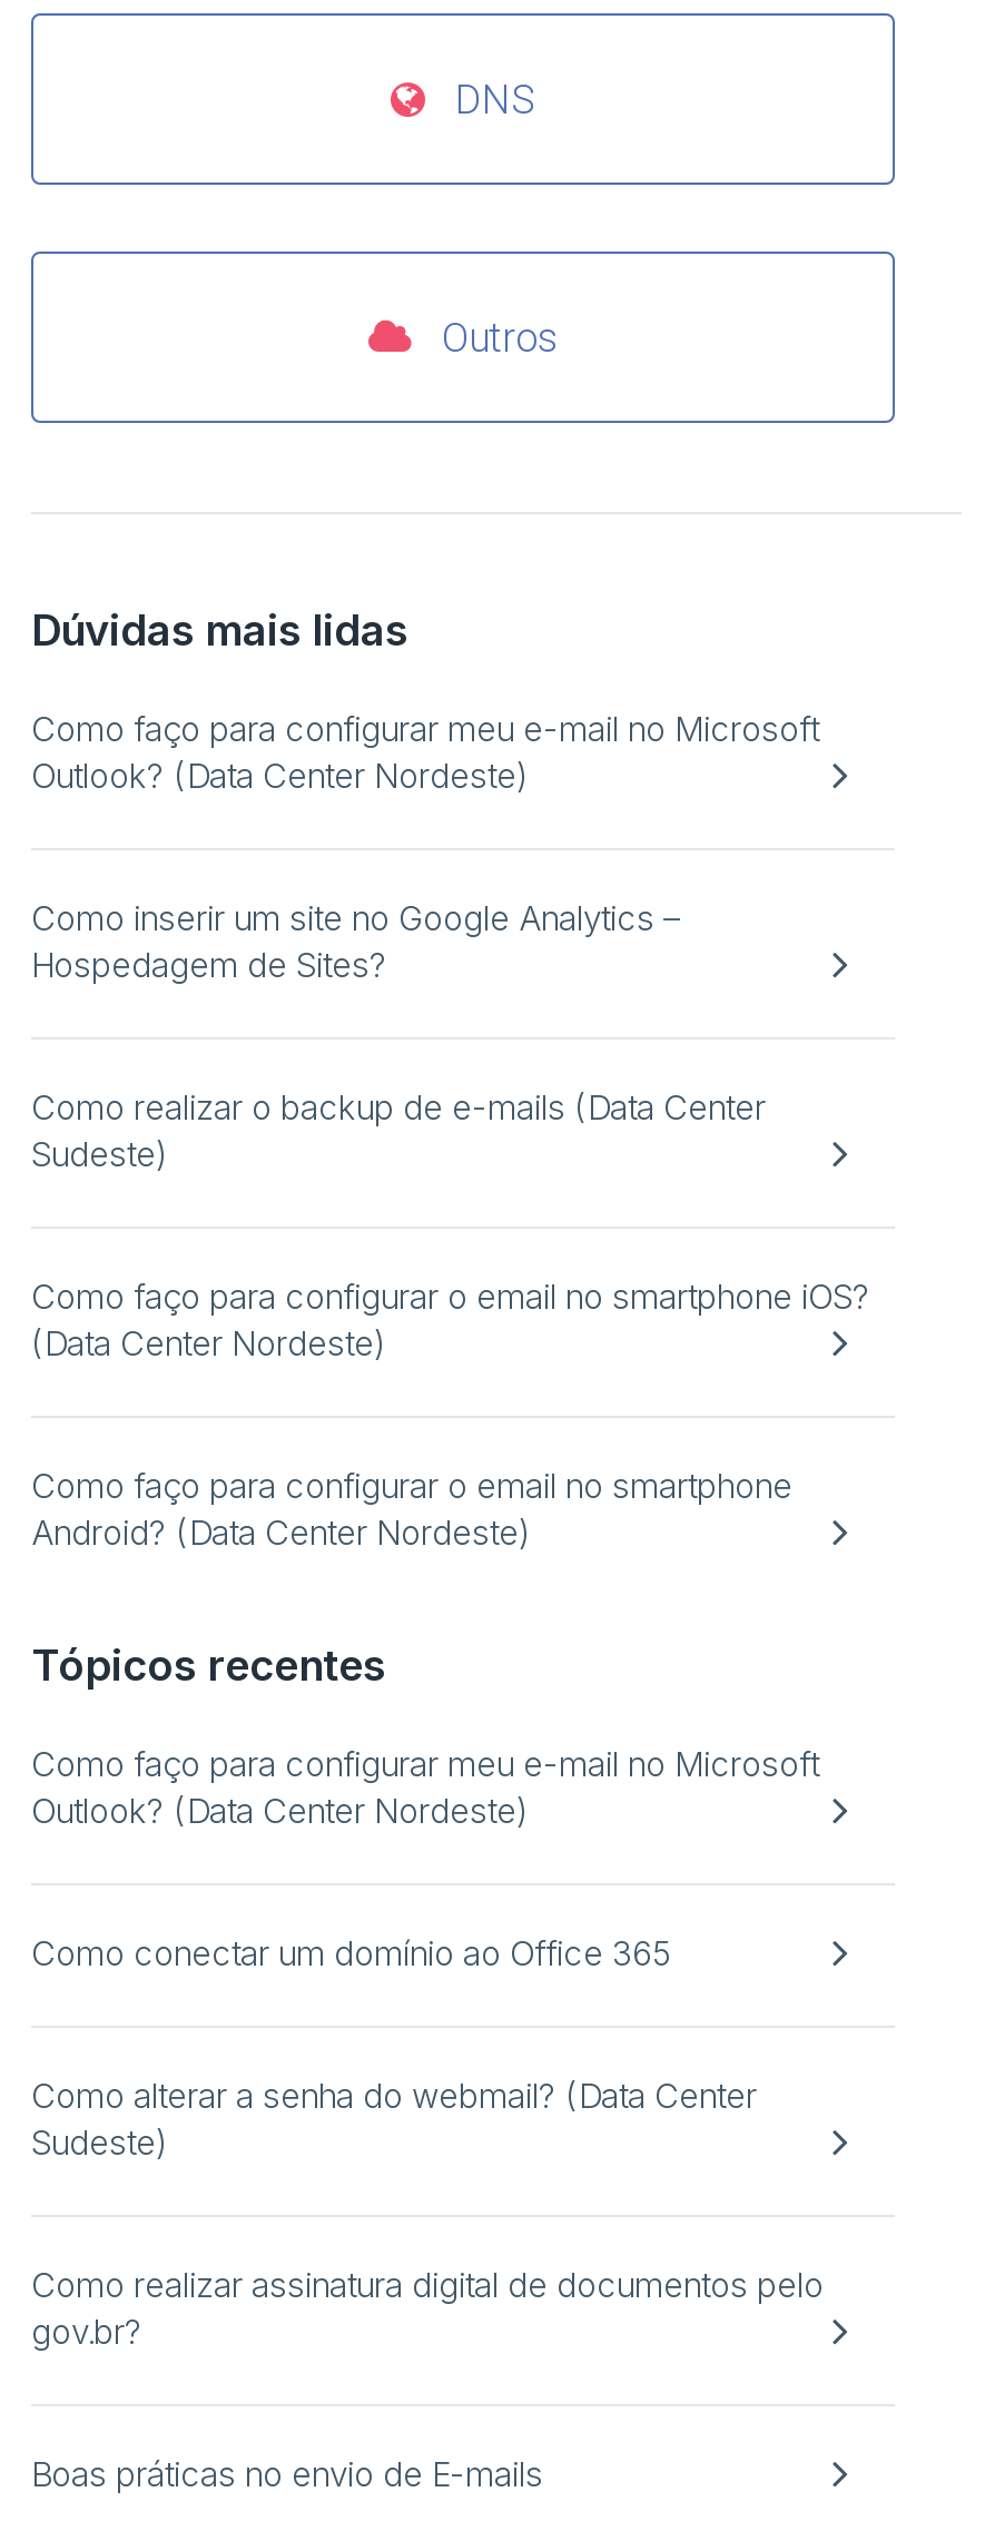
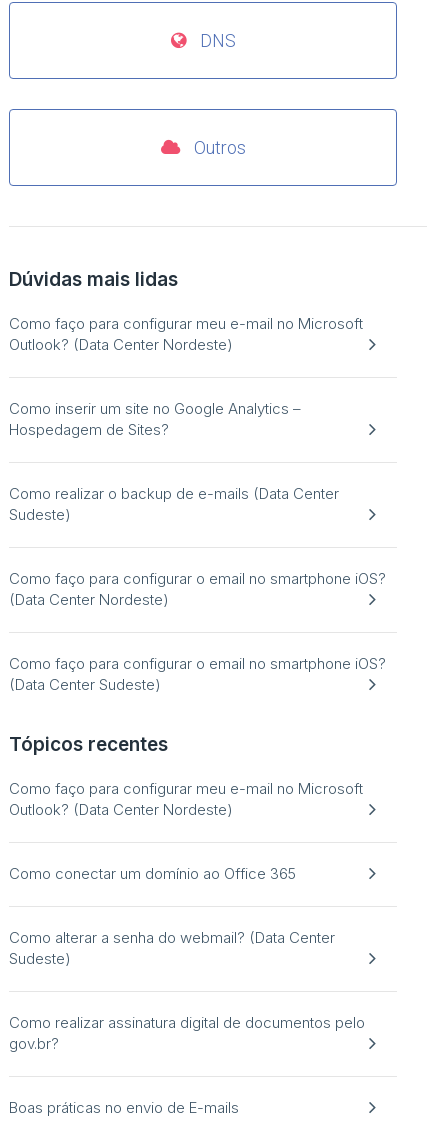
[31,1465,792,1554] Como faço para configurar o email no smartphone | Android? (Data Center Nordeste) -> [9,654,386,694] Como faço para configurar o email no smartphone iOS? | (Data Center Sudeste)

